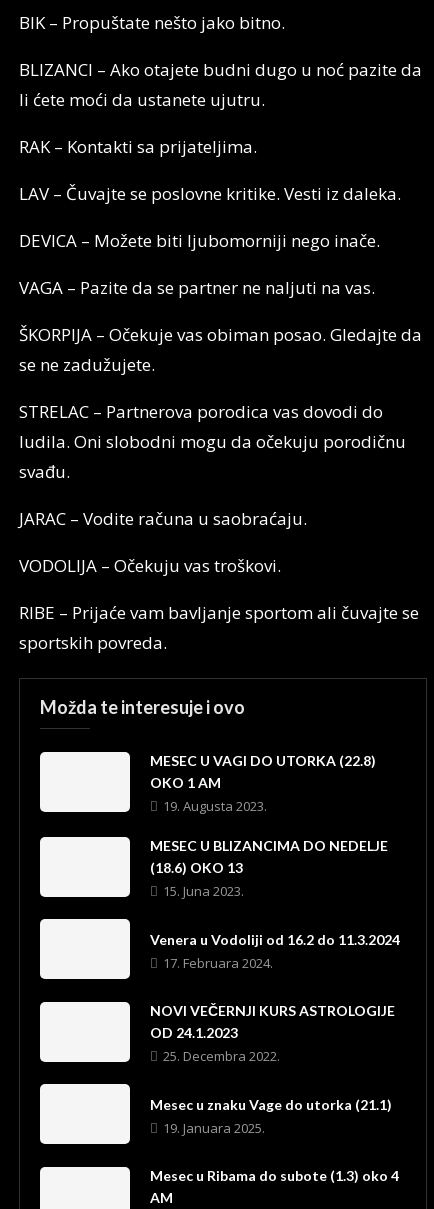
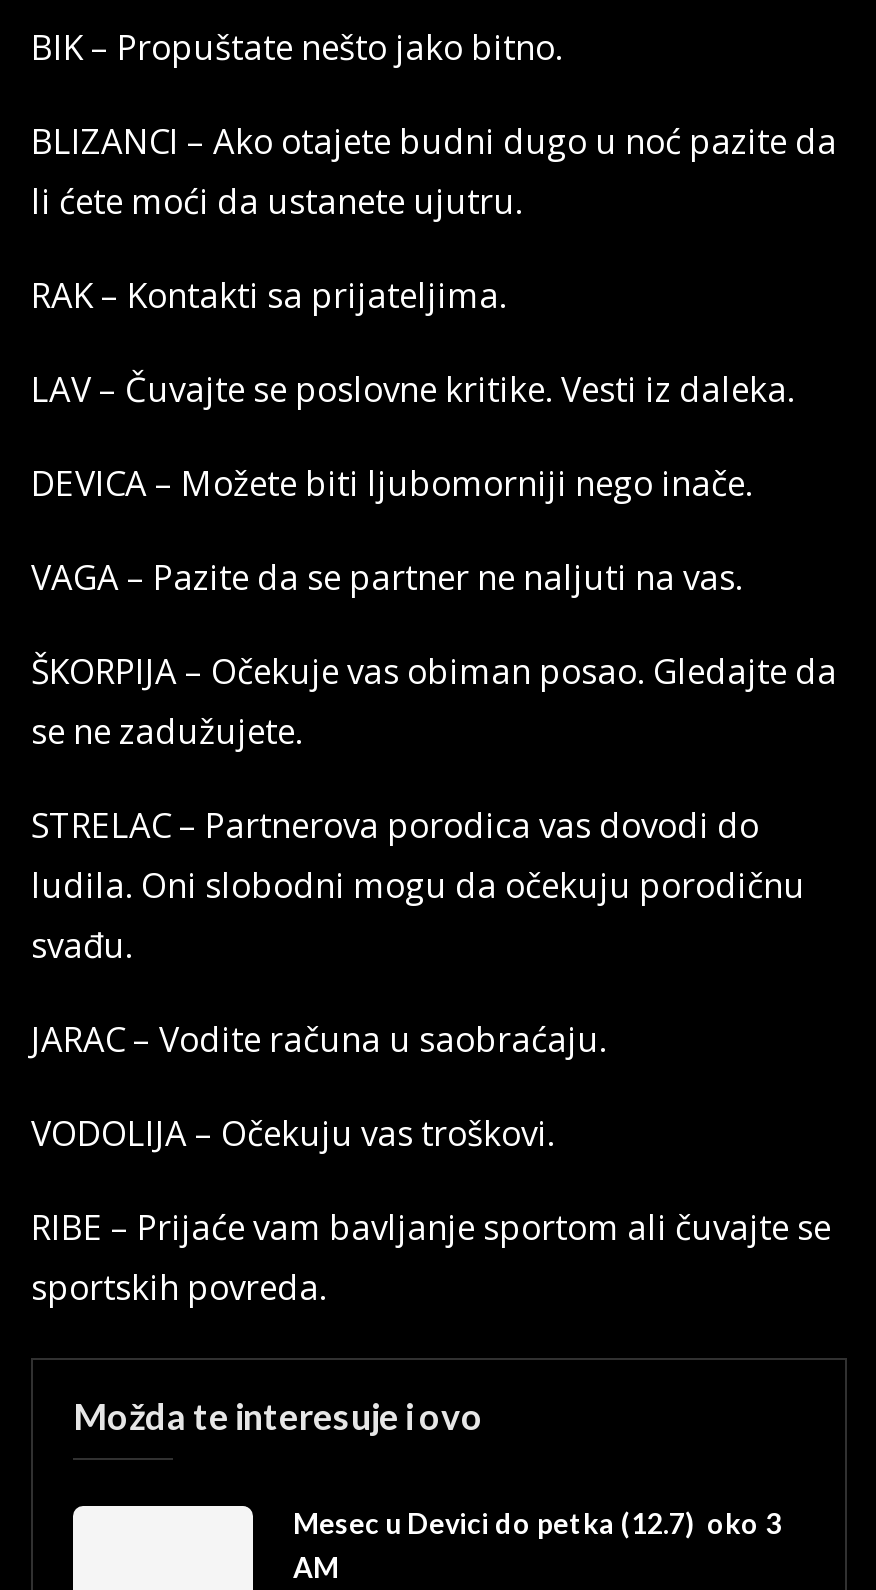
[150,752,400,1184] MESEC U VAGI DO UTORKA (22.8) | OKO 1 AM | 19. Augusta 2023. | MESEC U BLIZANCIMA DO NEDELJE | (18.6) OKO 13 | 15. Juna 2023. | Venera u Vodoliji od 16.2 do 11.3.2024 | 17. Februara 2024. | NOVI VEČERNJI KURS ASTROLOGIJE | OD 24.1.2023 | 25. Decembra 2022. | Mesec u znaku Vage do utorka (21.1) | 19. Januara 2025. | Mesec u Ribama do subote (1.3) oko 4 -> [293,1506,781,1540] Mesec u Devici do petka (12.7) oko 3

